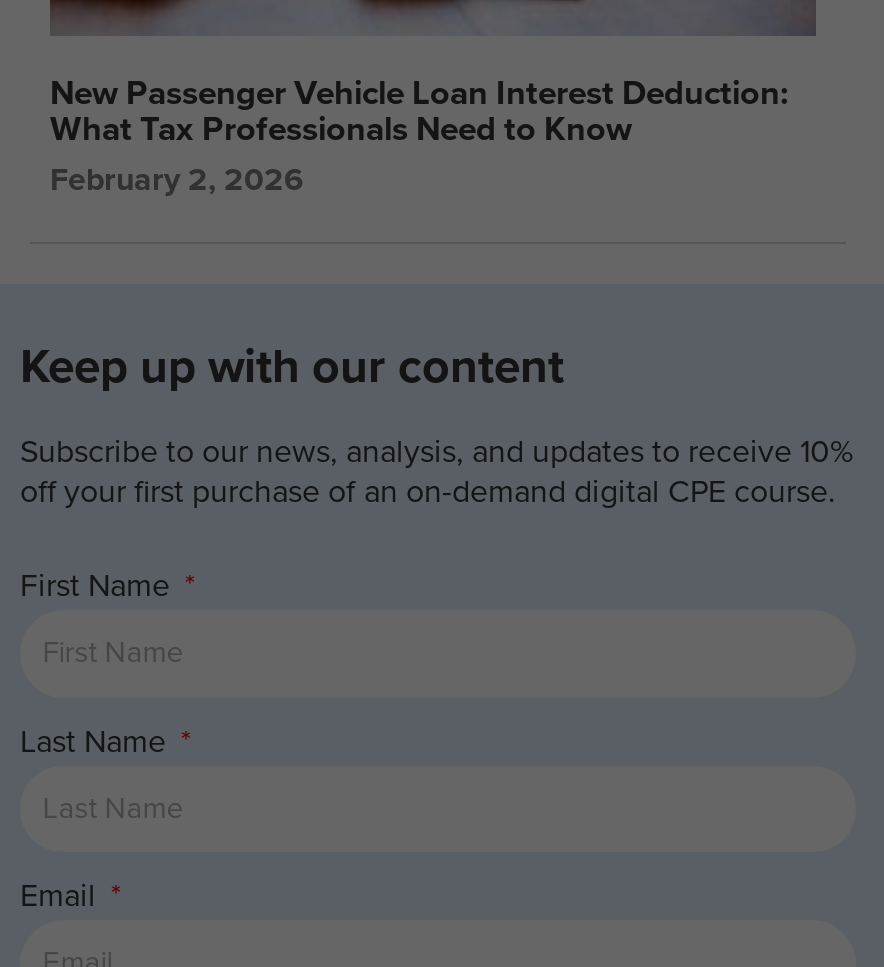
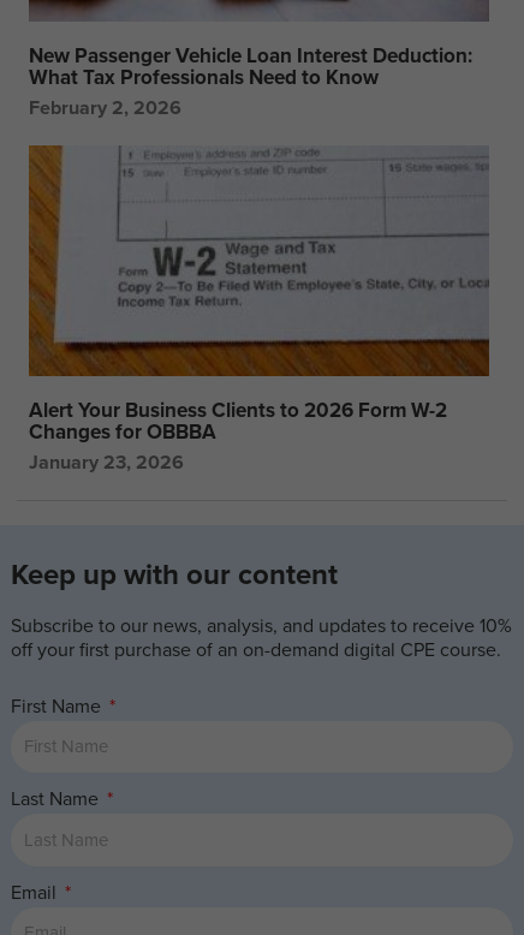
none -> [28,144,490,474] [image] | Alert Your Business Clients to 2026 Form W-2 | Changes for OBBBA | January 23, 2026

